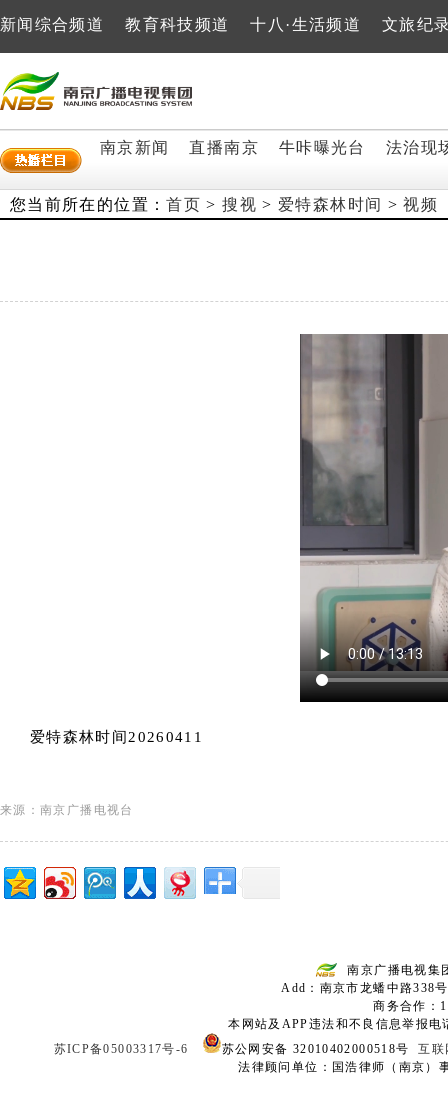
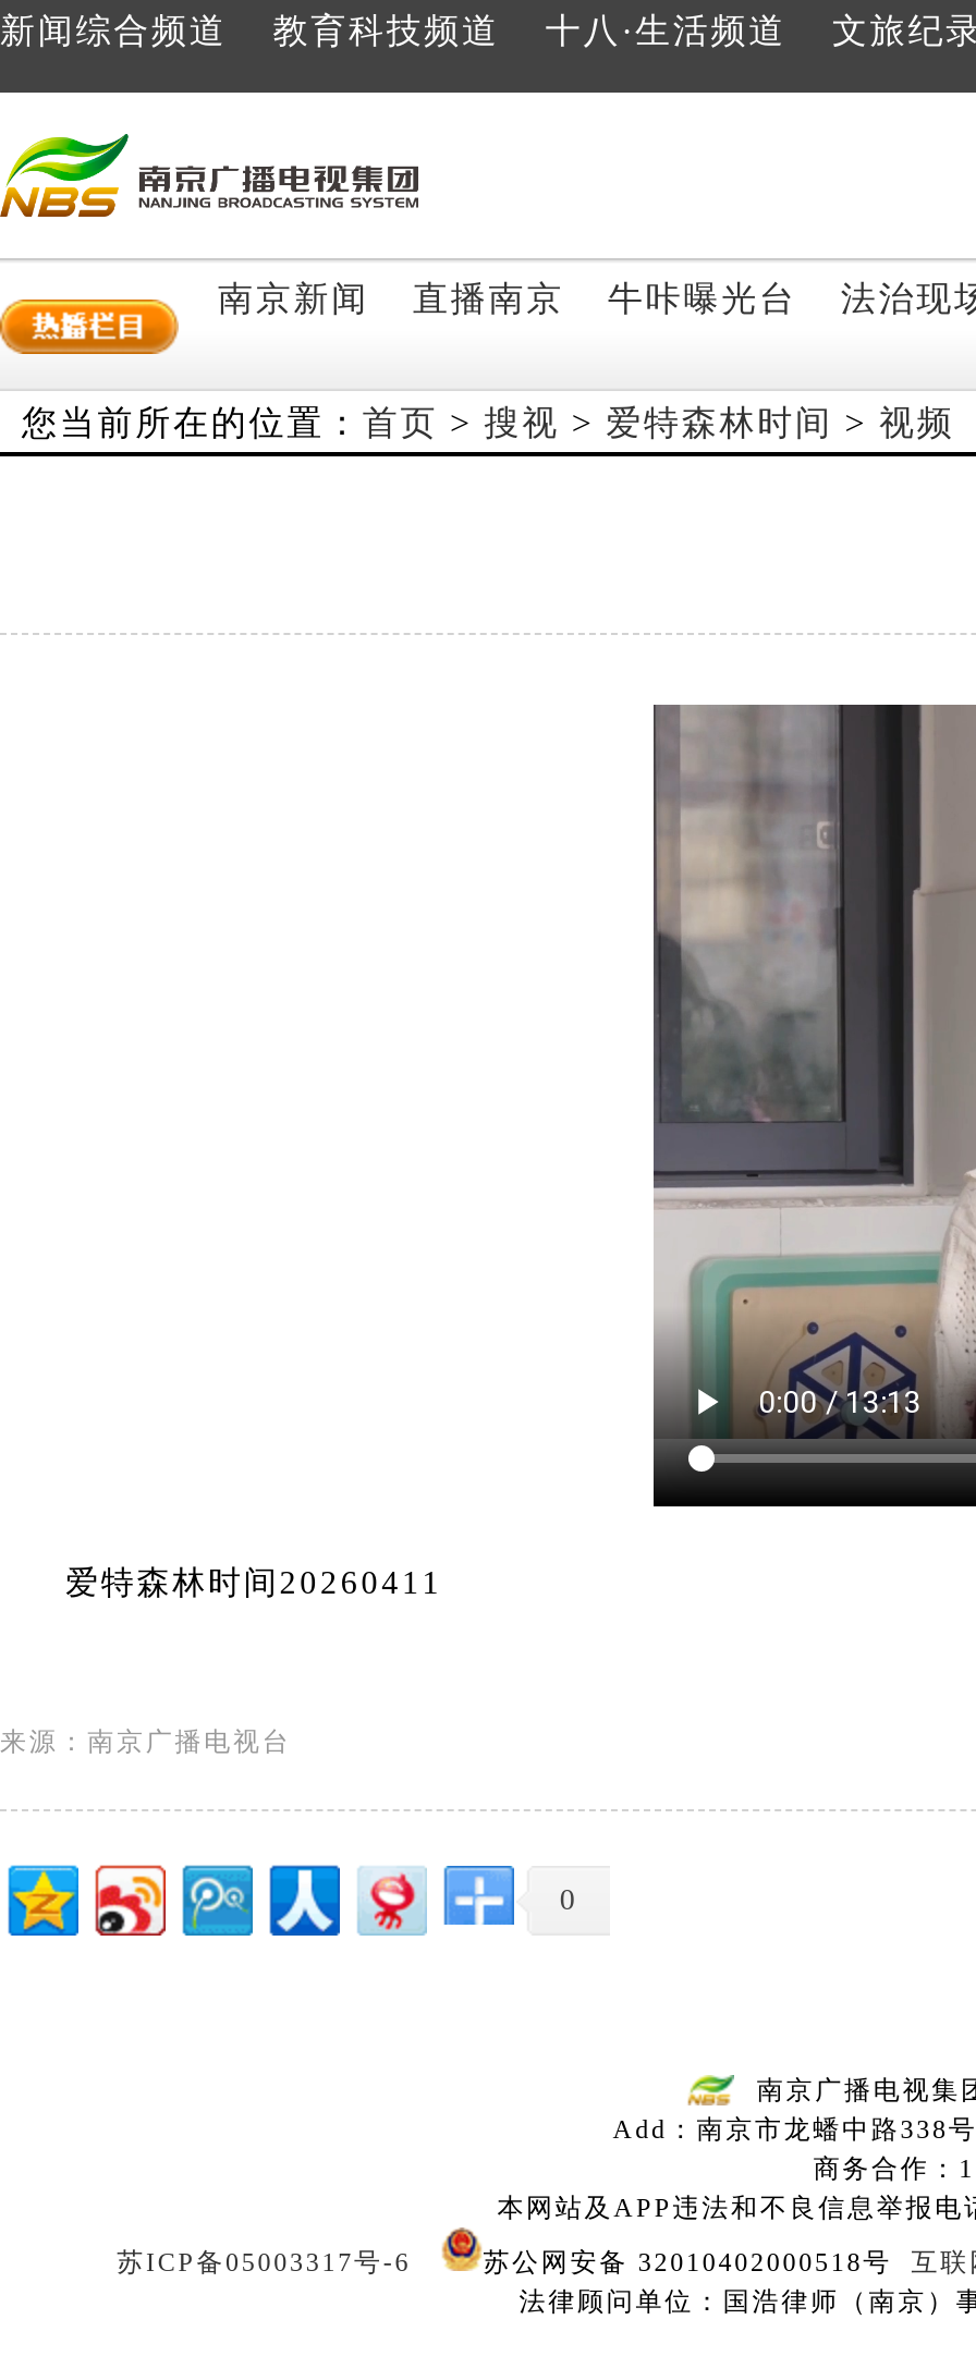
none -> [559,1884,578,1917] 0

